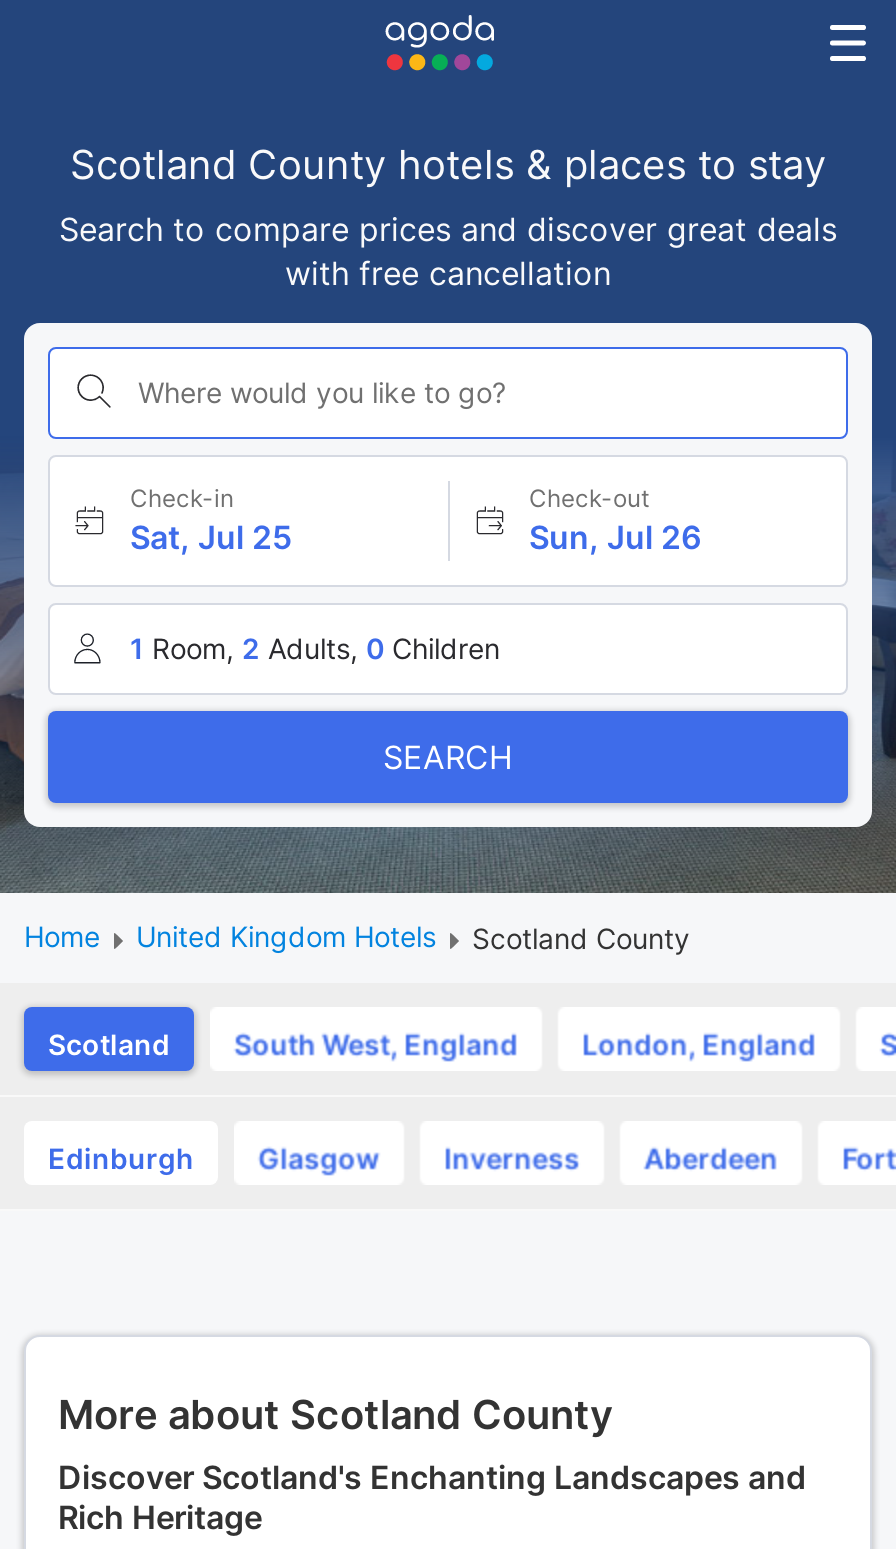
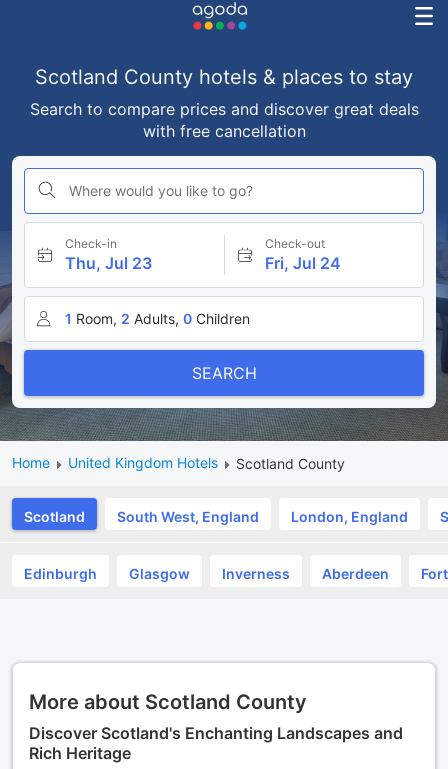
[130,517,292,557] Sat, Jul 25 -> [65,253,152,273] Thu, Jul 23
[529,517,701,557] Sun, Jul 26 -> [264,253,340,273] Fri, Jul 24

